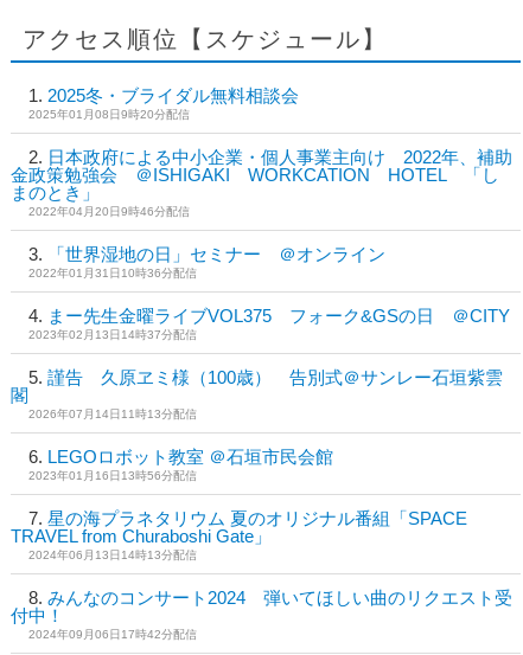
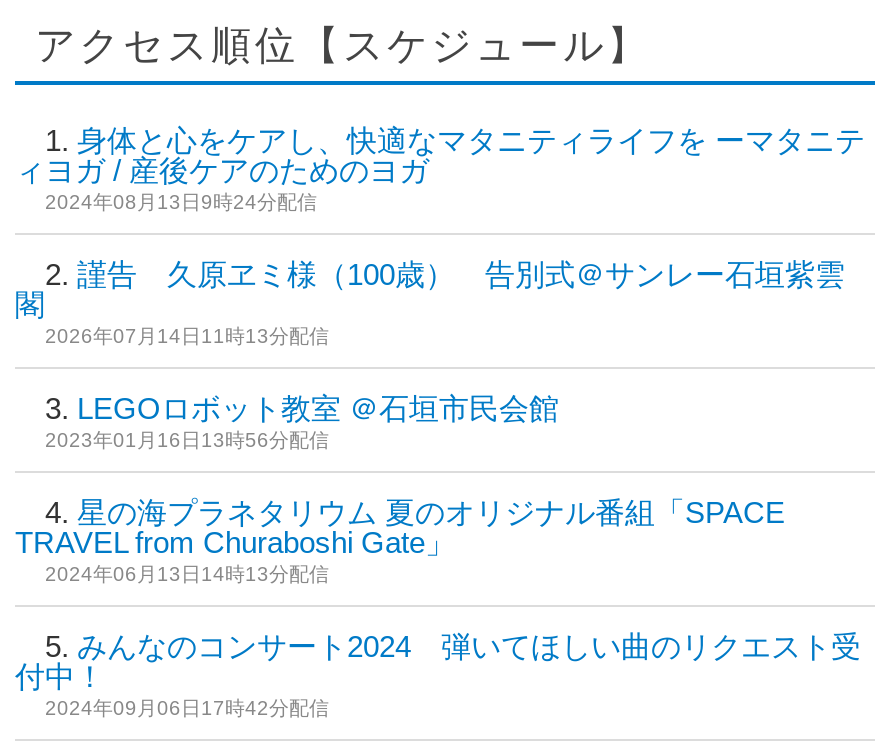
[11,86,512,341] 2025冬・ブライダル無料相談会 | 2025年01月08日9時20分配信 | 日本政府による中小企業・個人事業主向け 2022年、補助 | 金政策勉強会 ＠ISHIGAKI WORKCATION HOTEL 「し | まのとき」 | 2022年04月20日9時46分配信 | 「世界湿地の日」セミナー ＠オンライン | 2022年01月31日10時36分配信 | まー先生金曜ライブVOL375 フォーク&GSの日 ＠CITY | 2023年02月13日14時37分配信 -> [15,123,865,213] 身体と心をケアし、快適なマタニティライフを ーマタニテ | ィヨガ / 産後ケアのためのヨガ | 2024年08月13日9時24分配信

